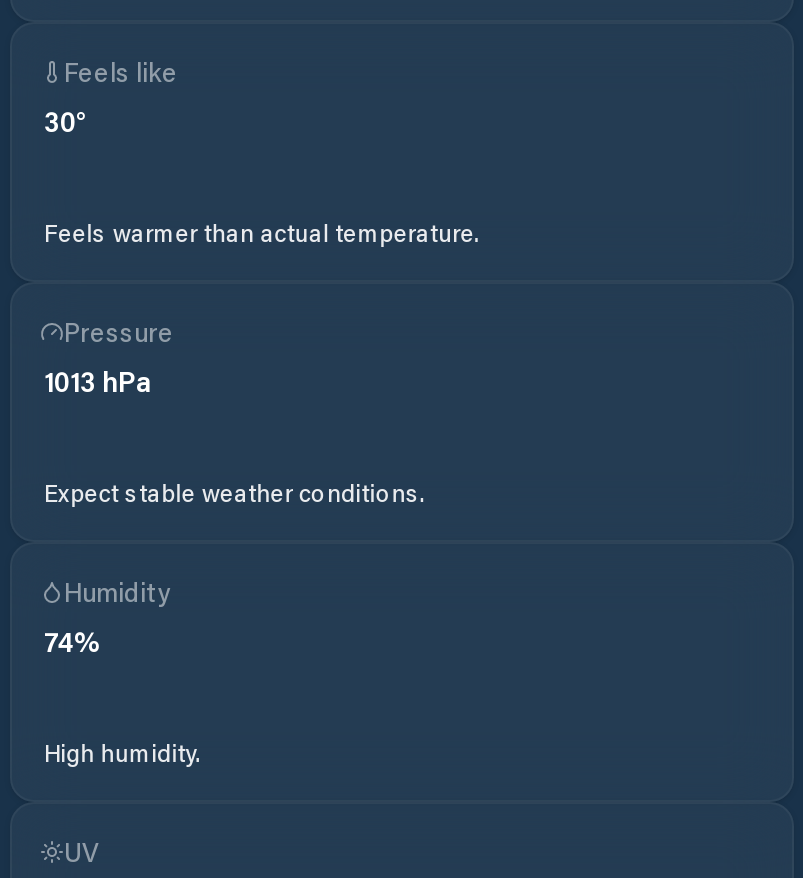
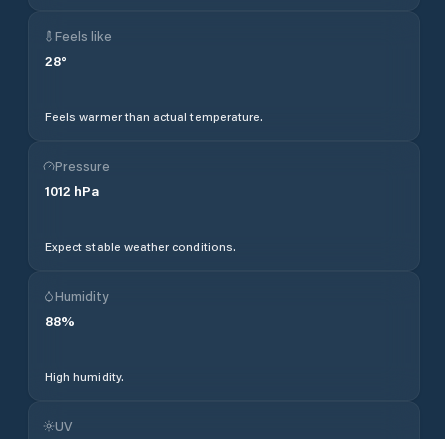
[44,102,88,140] 30° -> [45,51,67,70] 28°
[44,362,152,400] 1013 hPa -> [45,181,99,200] 1012 hPa
[44,622,102,660] 74% -> [45,311,75,330] 88%

